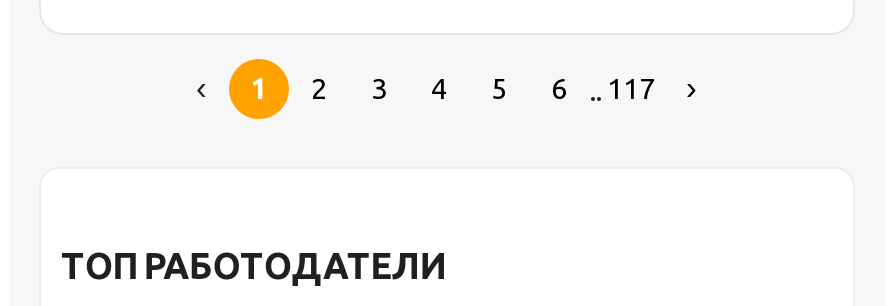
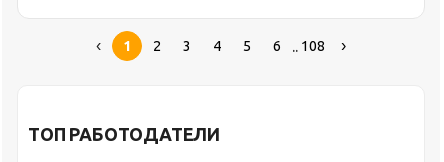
[251,71,655,107] 1 2 3 4 5 6 .. 117 -> [123,37,325,55] 1 2 3 4 5 6 .. 108

